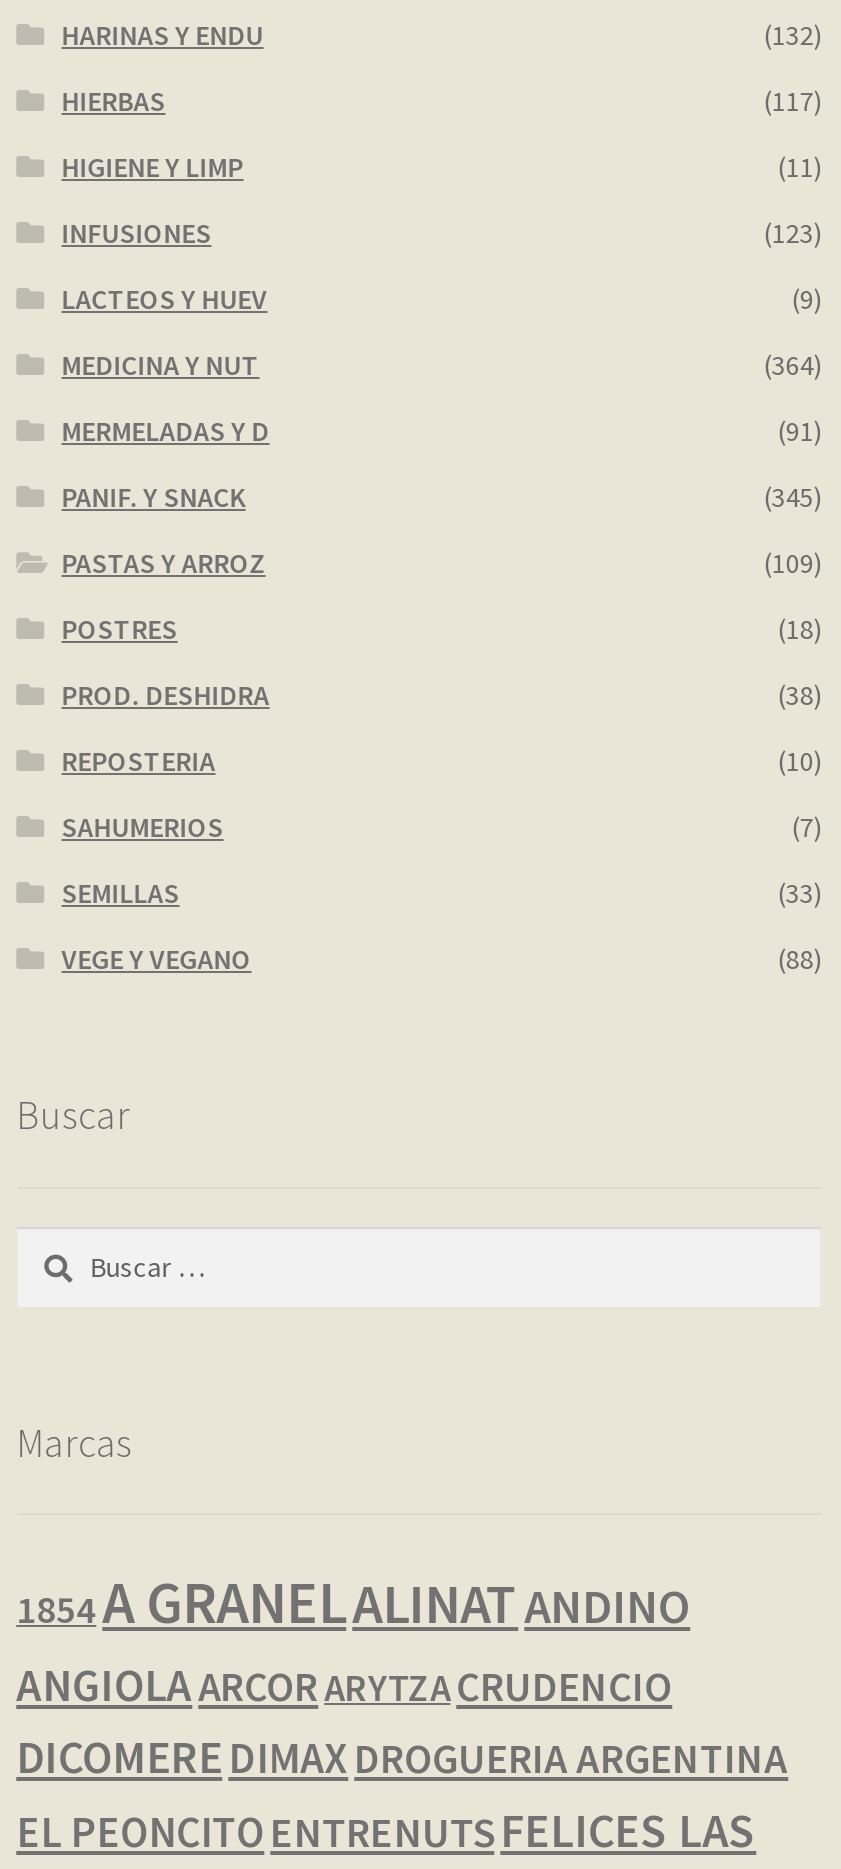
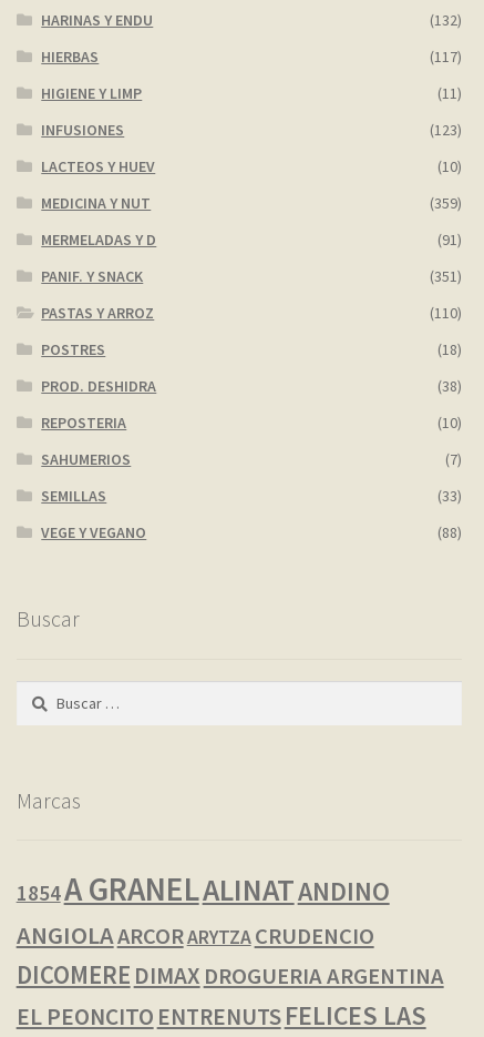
[792,281,822,317] (9) -> [438,156,462,176] (10)
[764,347,822,383] (364) -> [430,193,462,213] (359)
[764,479,822,515] (345) -> [430,266,462,286] (351)
[764,545,822,581] (109) -> [430,303,462,323] (110)

